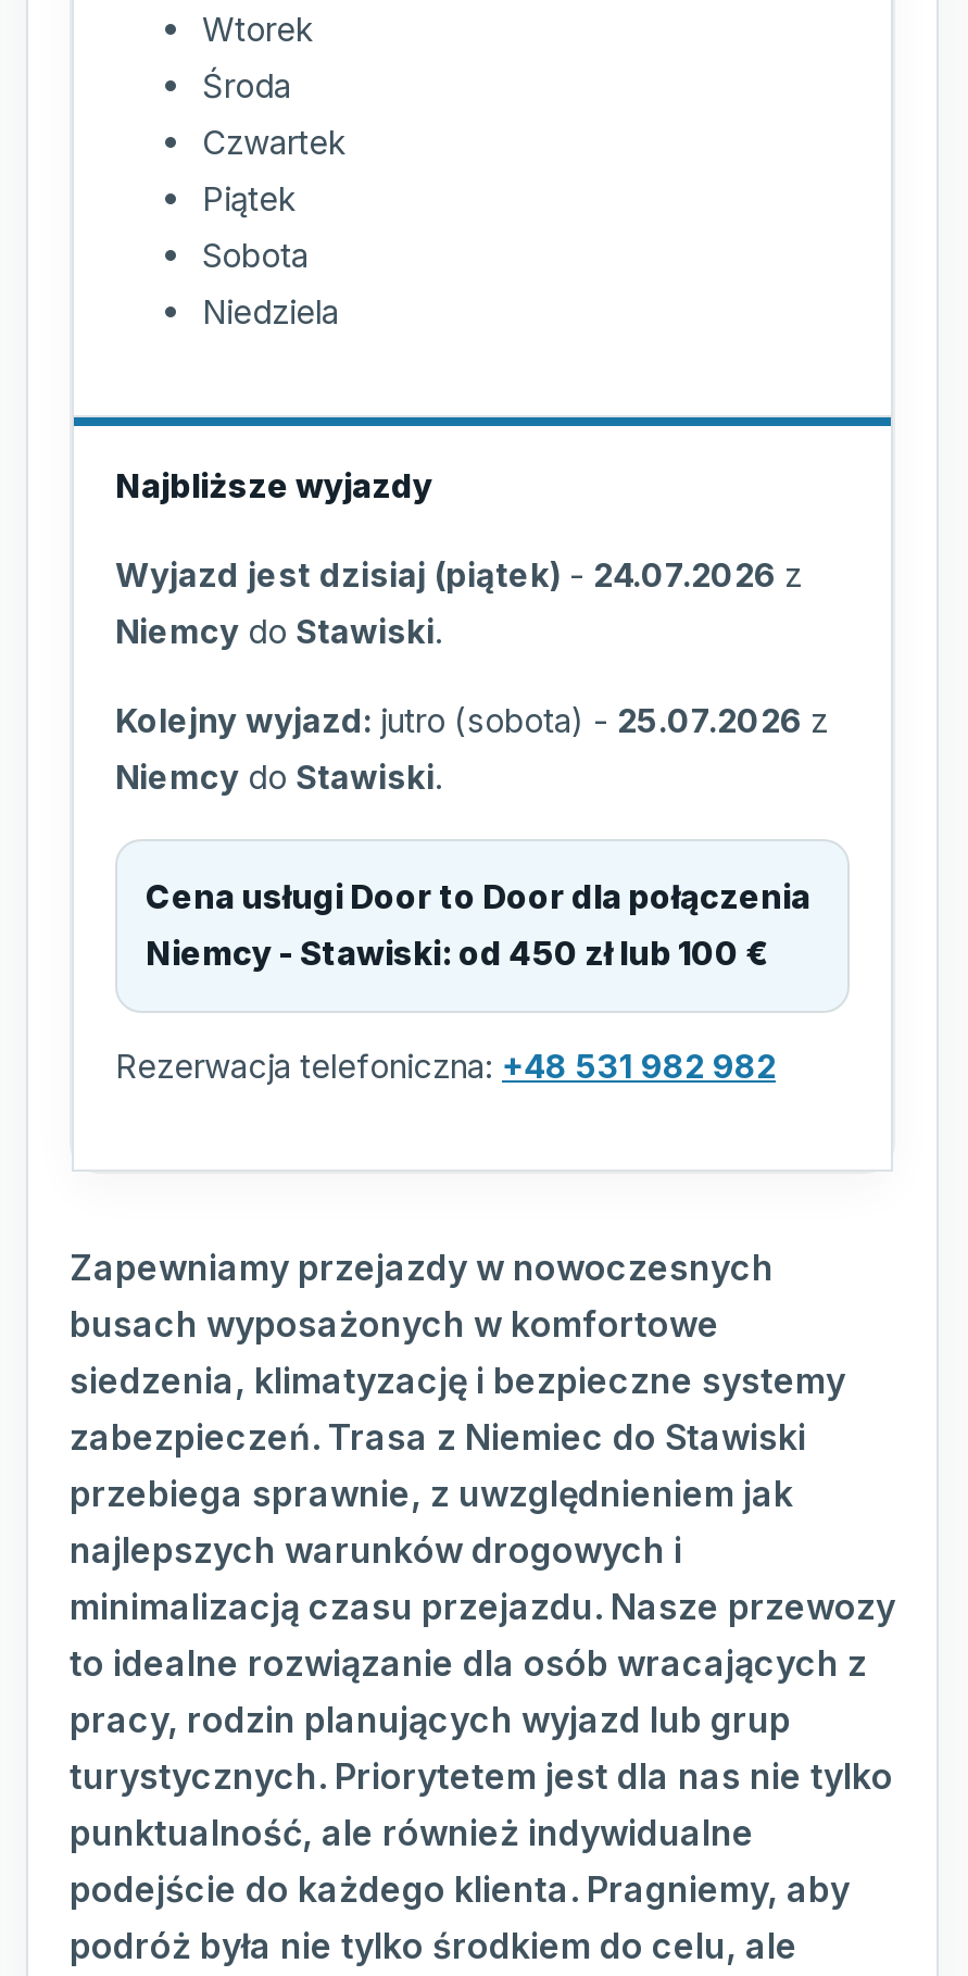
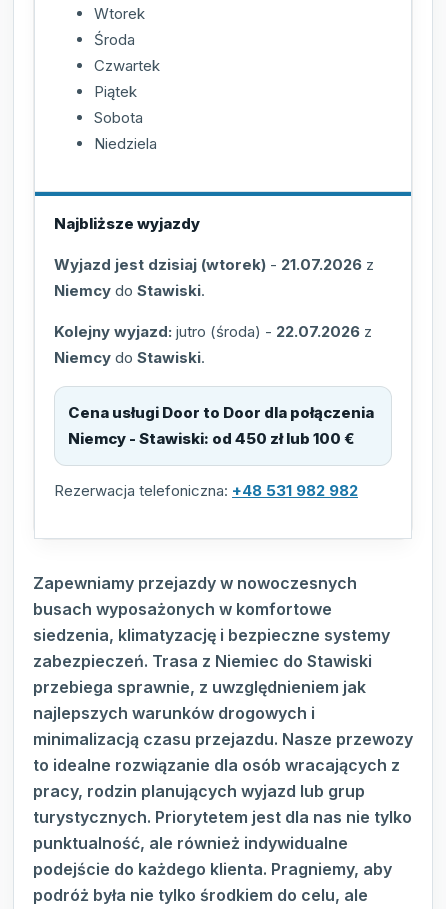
[115,555,802,596] Wyjazd jest dzisiaj (piątek) - 24.07.2026 z -> [54,255,374,274] Wyjazd jest dzisiaj (wtorek) - 21.07.2026 z
[115,701,828,742] Kolejny wyjazd: jutro (sobota) - 25.07.2026 z -> [54,322,372,341] Kolejny wyjazd: jutro (środa) - 22.07.2026 z

